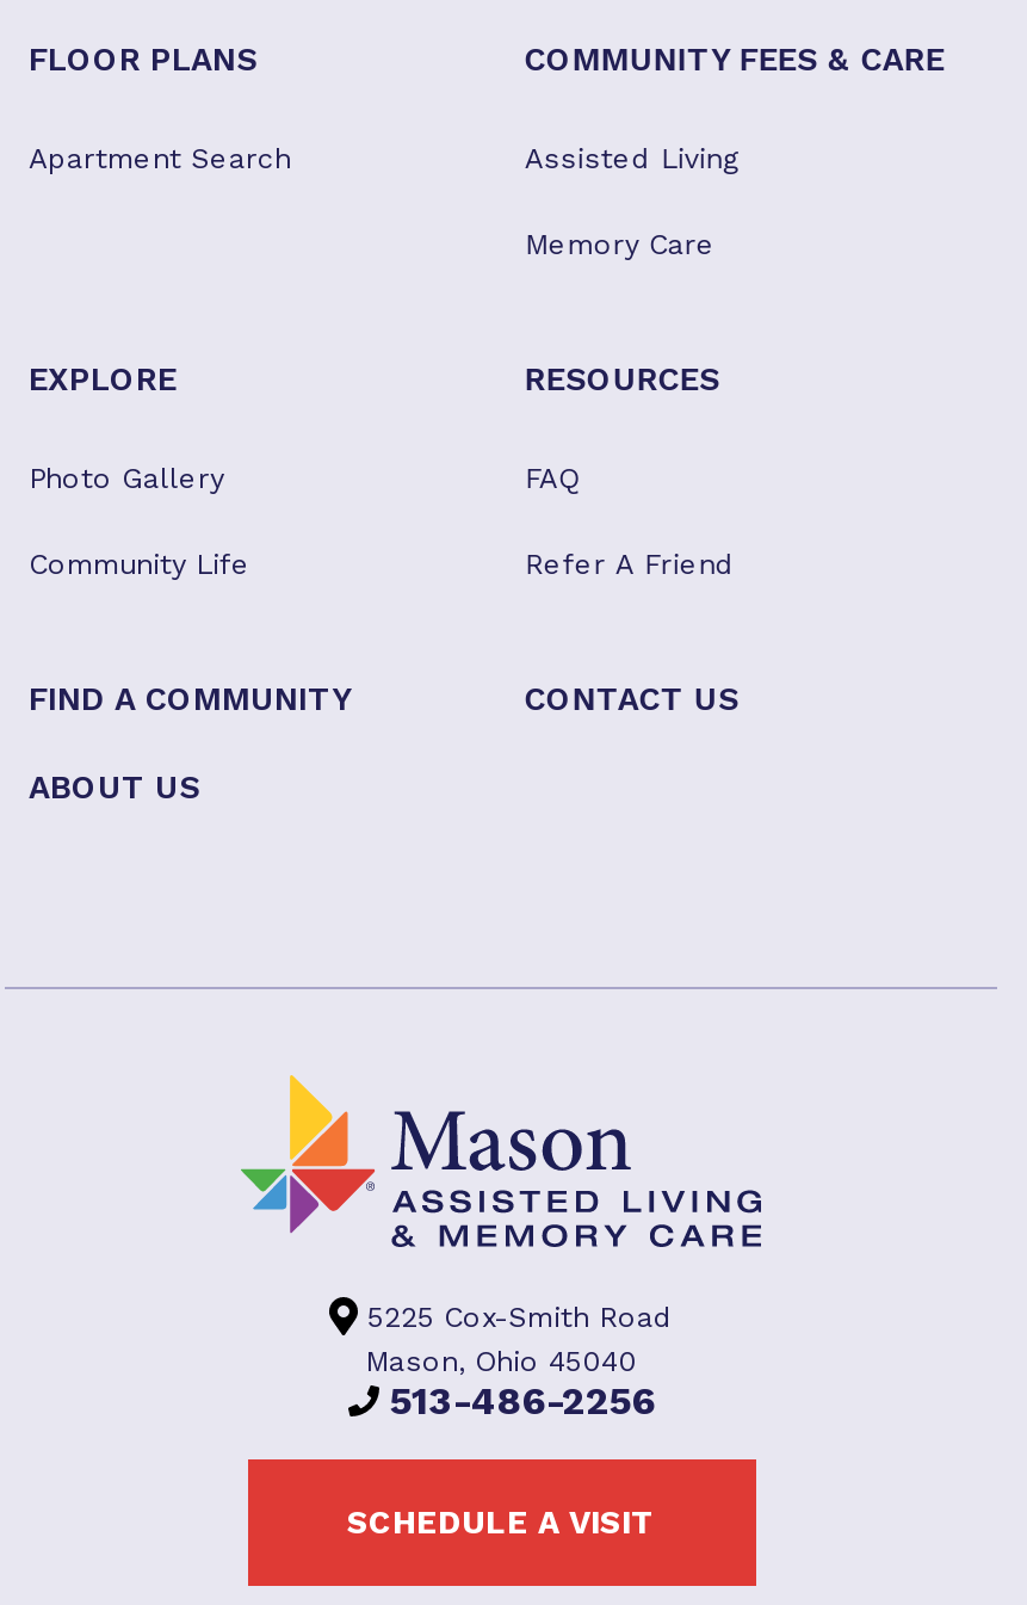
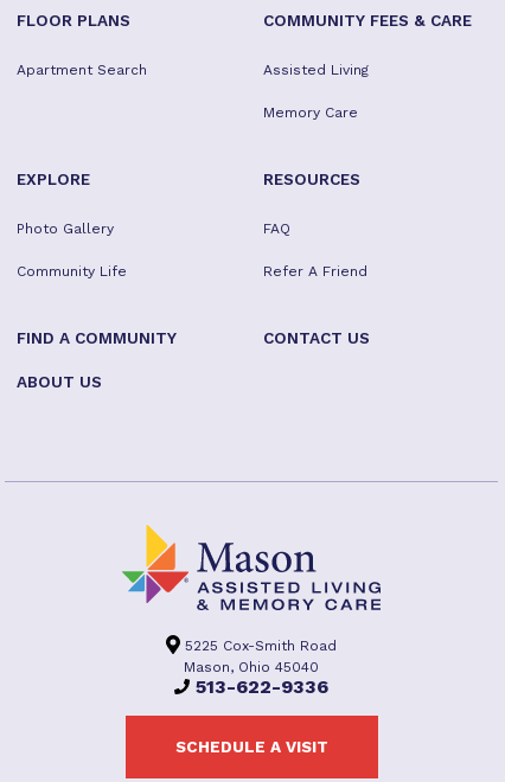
[378,1378,655,1424] 513-486-2256 -> [190,675,328,698] 513-622-9336

